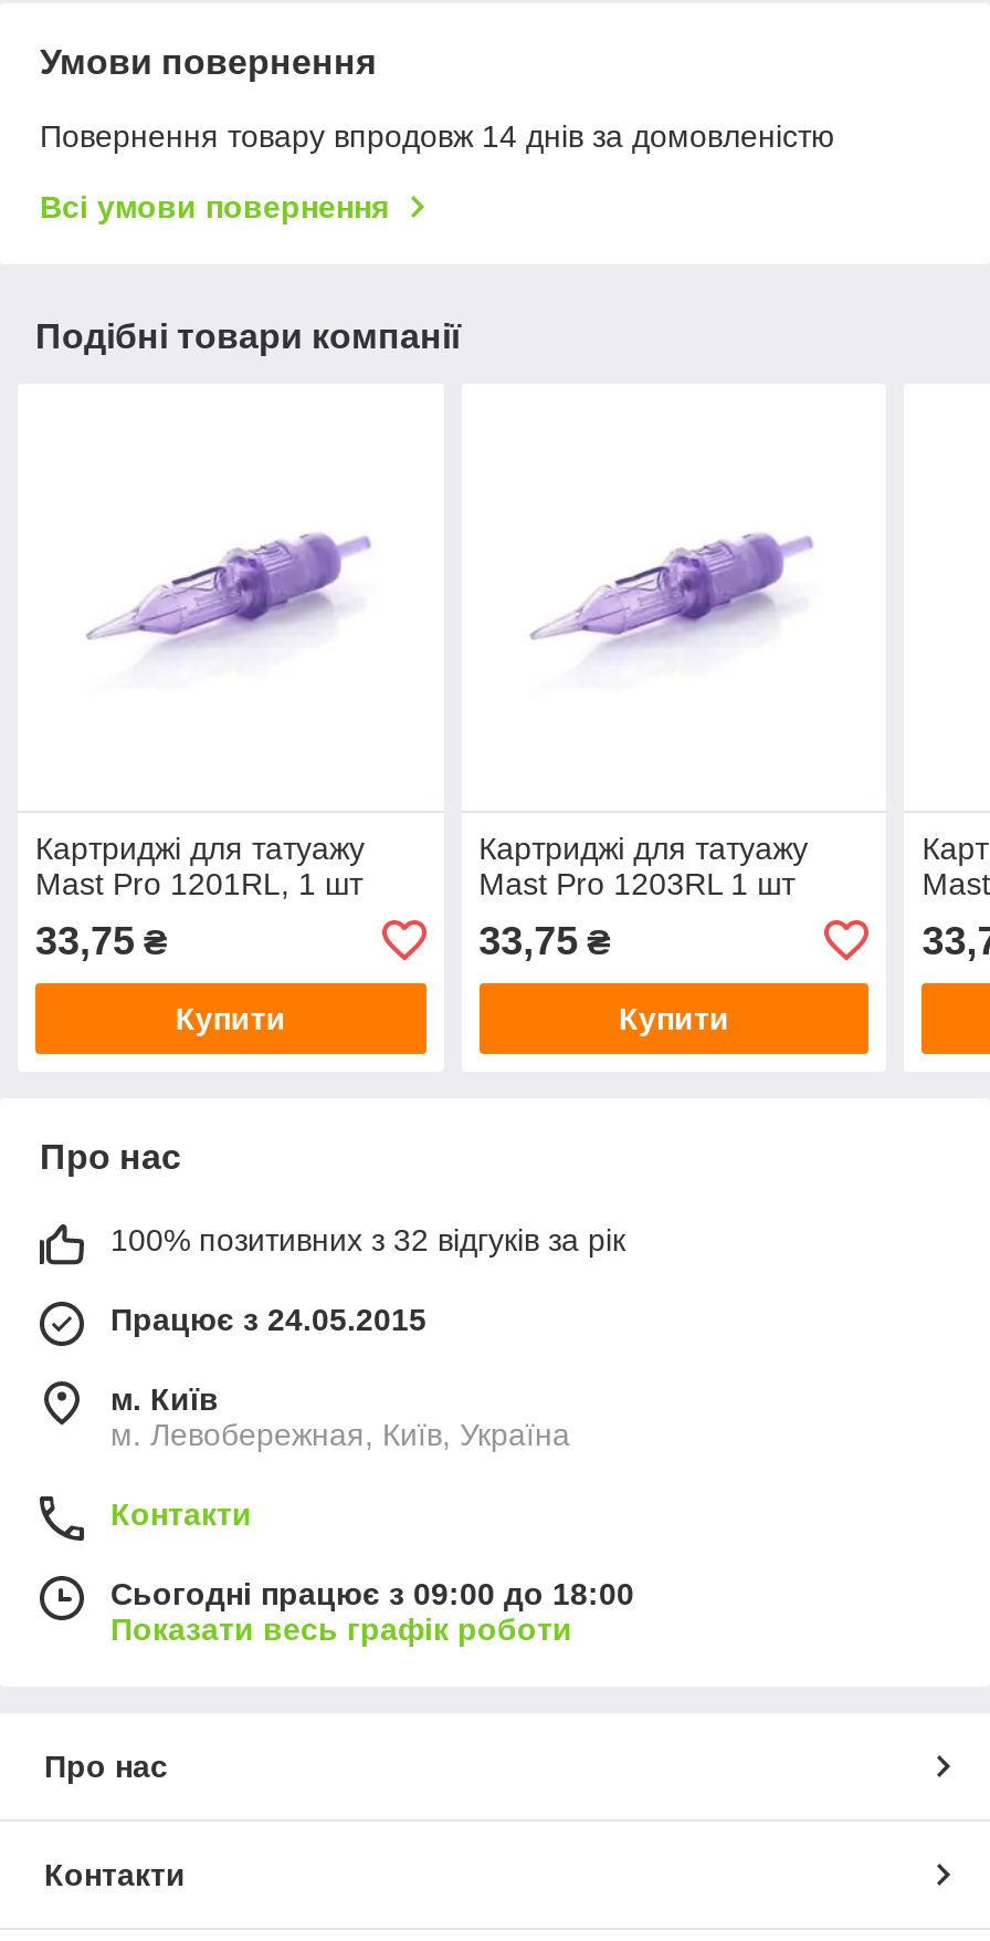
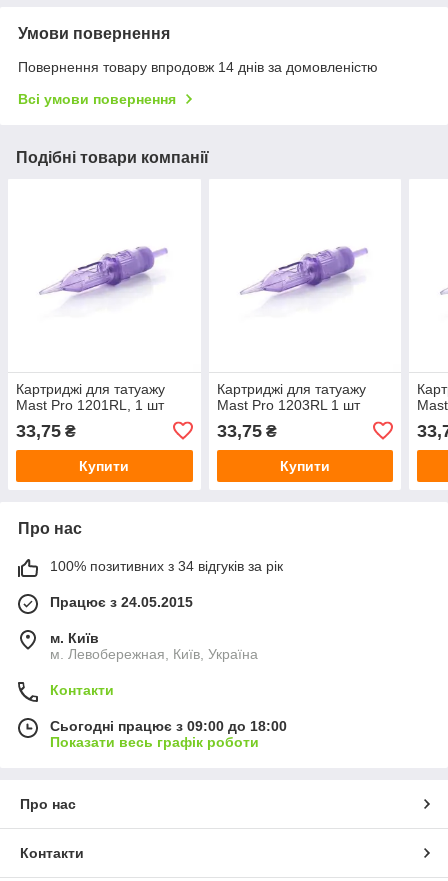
[110,1222,625,1257] 100% позитивних з 32 відгуків за рік -> [50,558,283,574] 100% позитивних з 34 відгуків за рік

